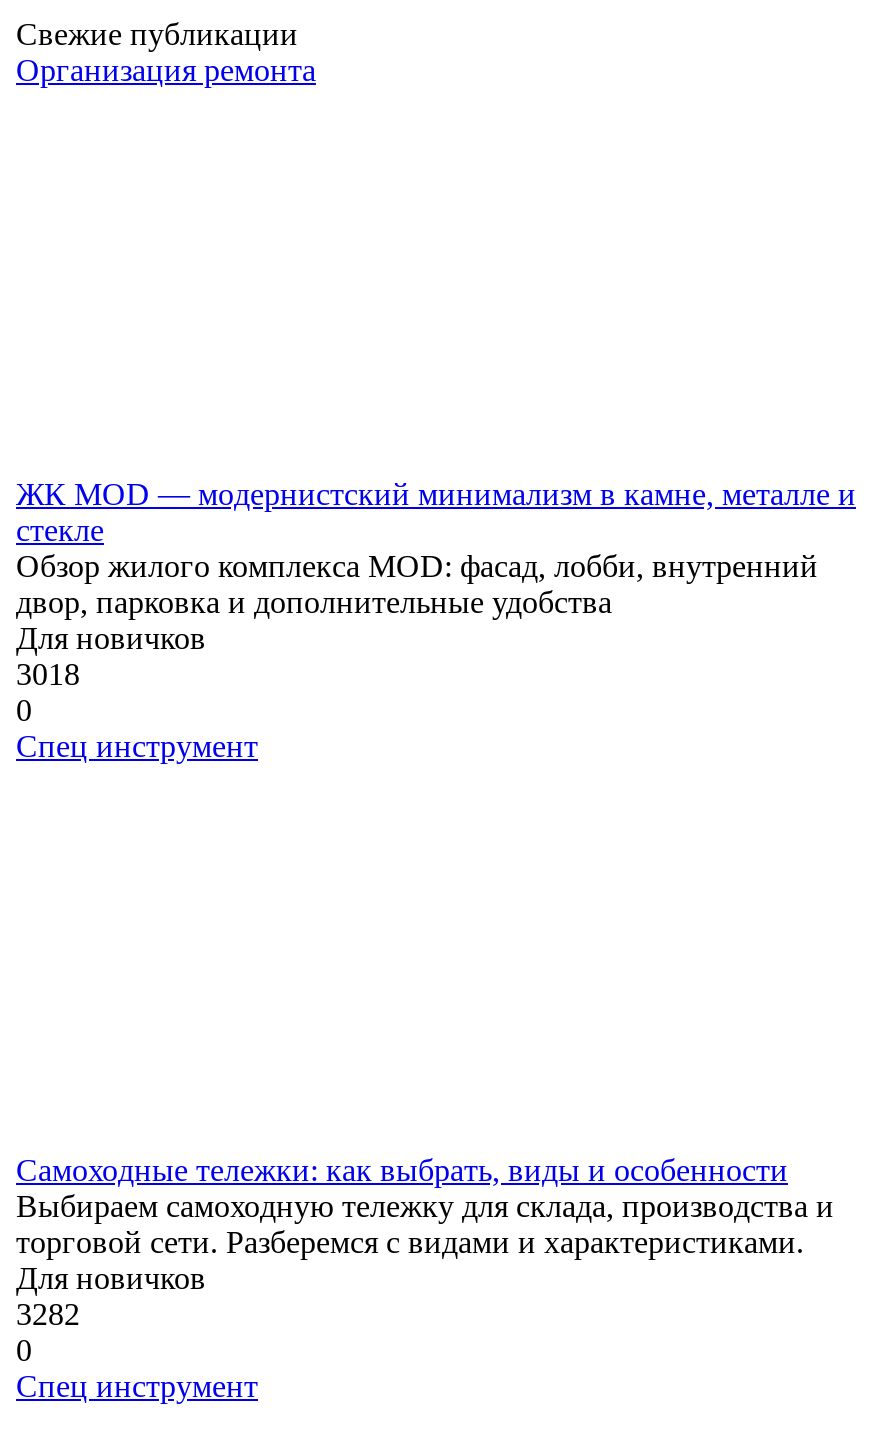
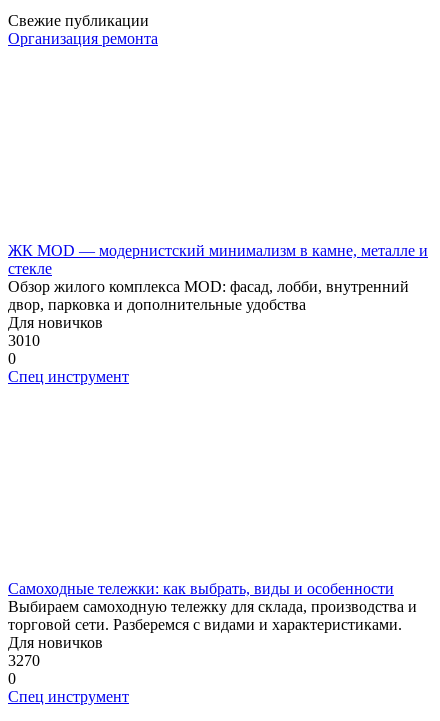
[16,657,80,691] 3018 -> [8,332,40,349] 3010
[16,1297,80,1331] 3282 -> [8,652,40,669] 3270

